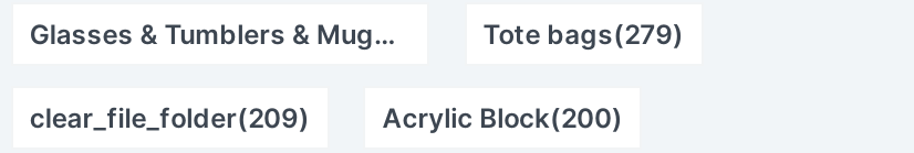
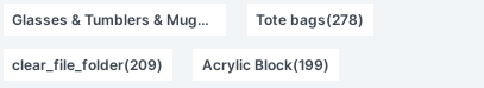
[483,17,684,50] Tote bags(279) -> [256,11,364,28] Tote bags(278)
[382,101,623,134] Acrylic Block(200) -> [202,56,330,74] Acrylic Block(199)

